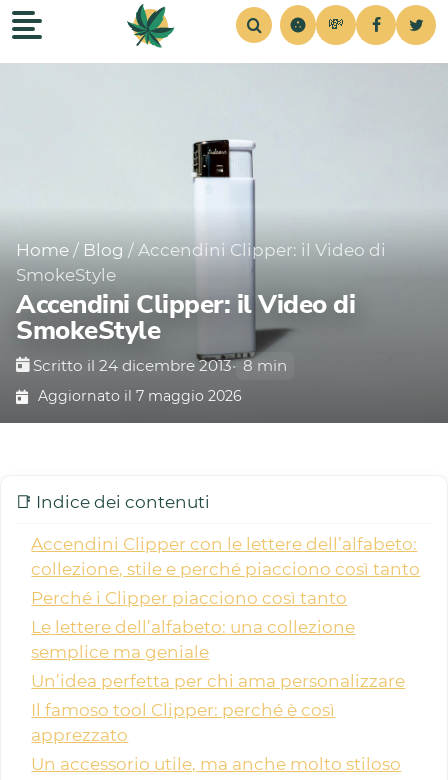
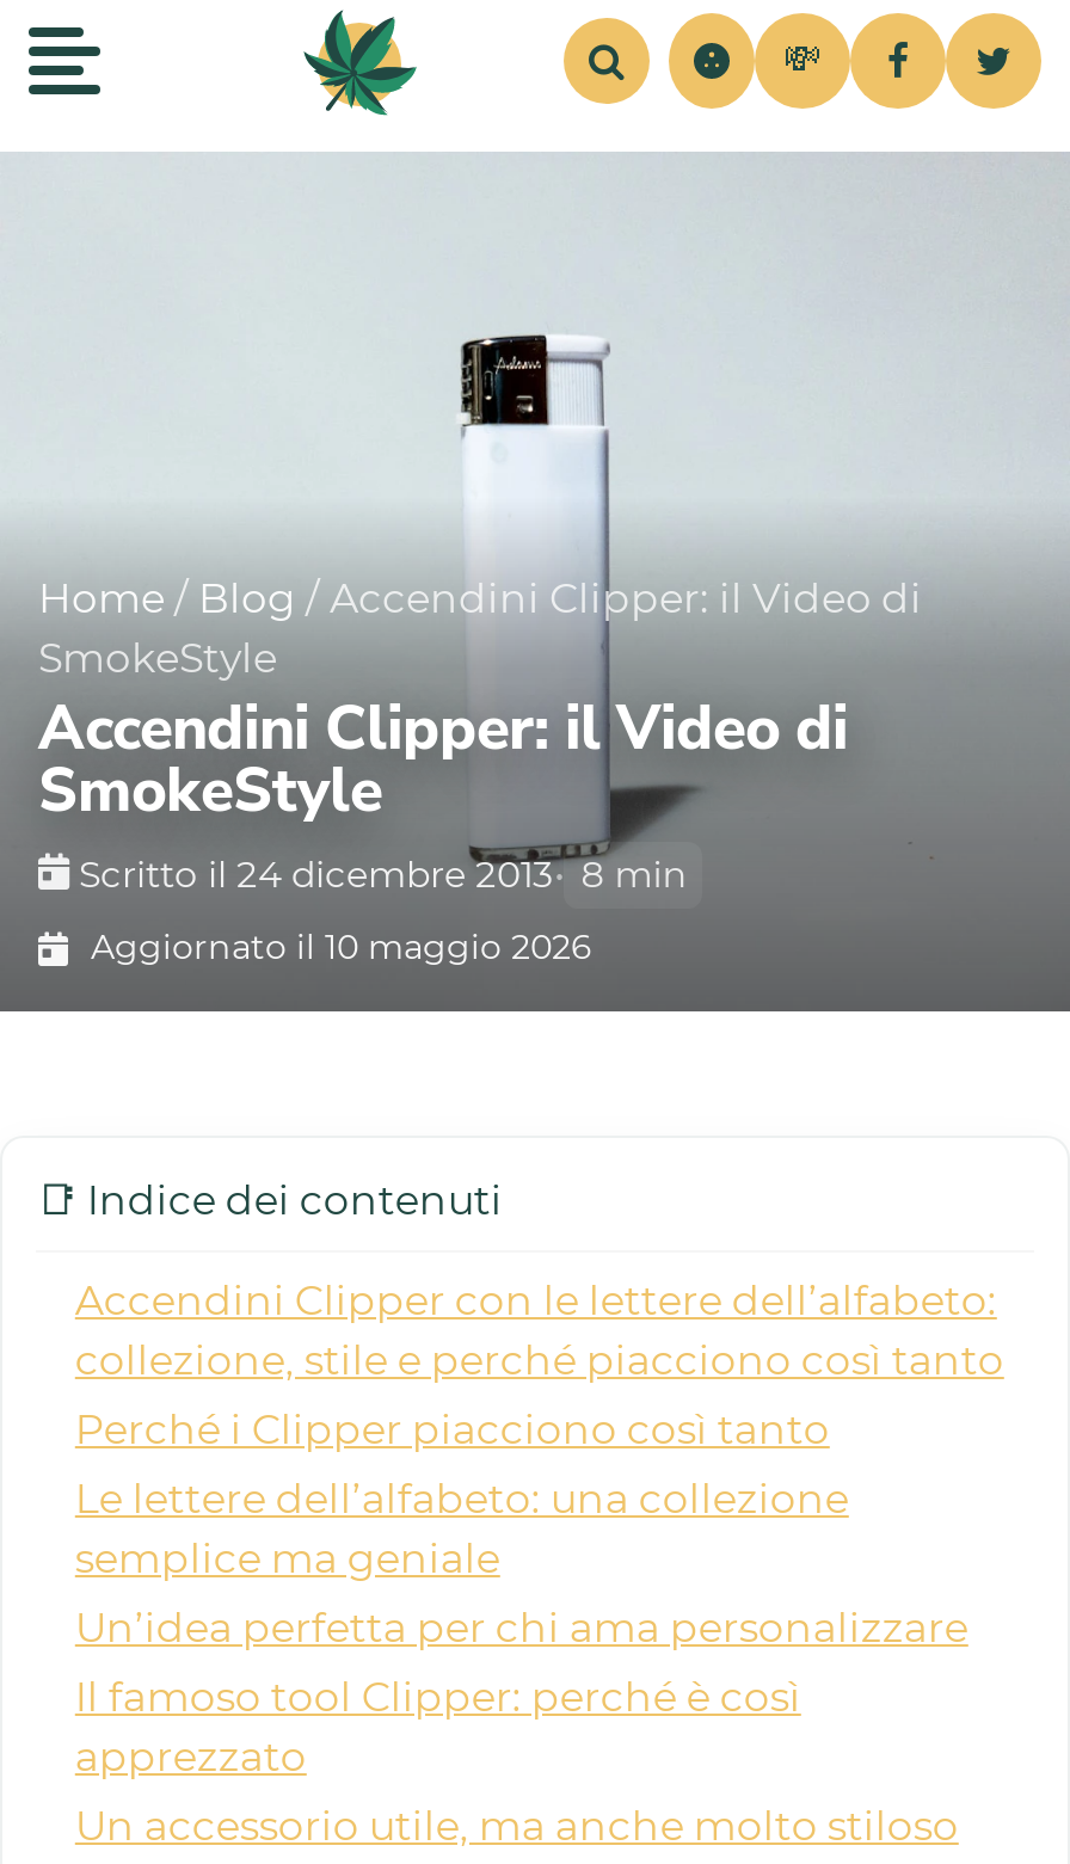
[34,387,242,405] Aggiornato il 7 maggio 2026 -> [81,925,592,968] Aggiornato il 10 maggio 2026

